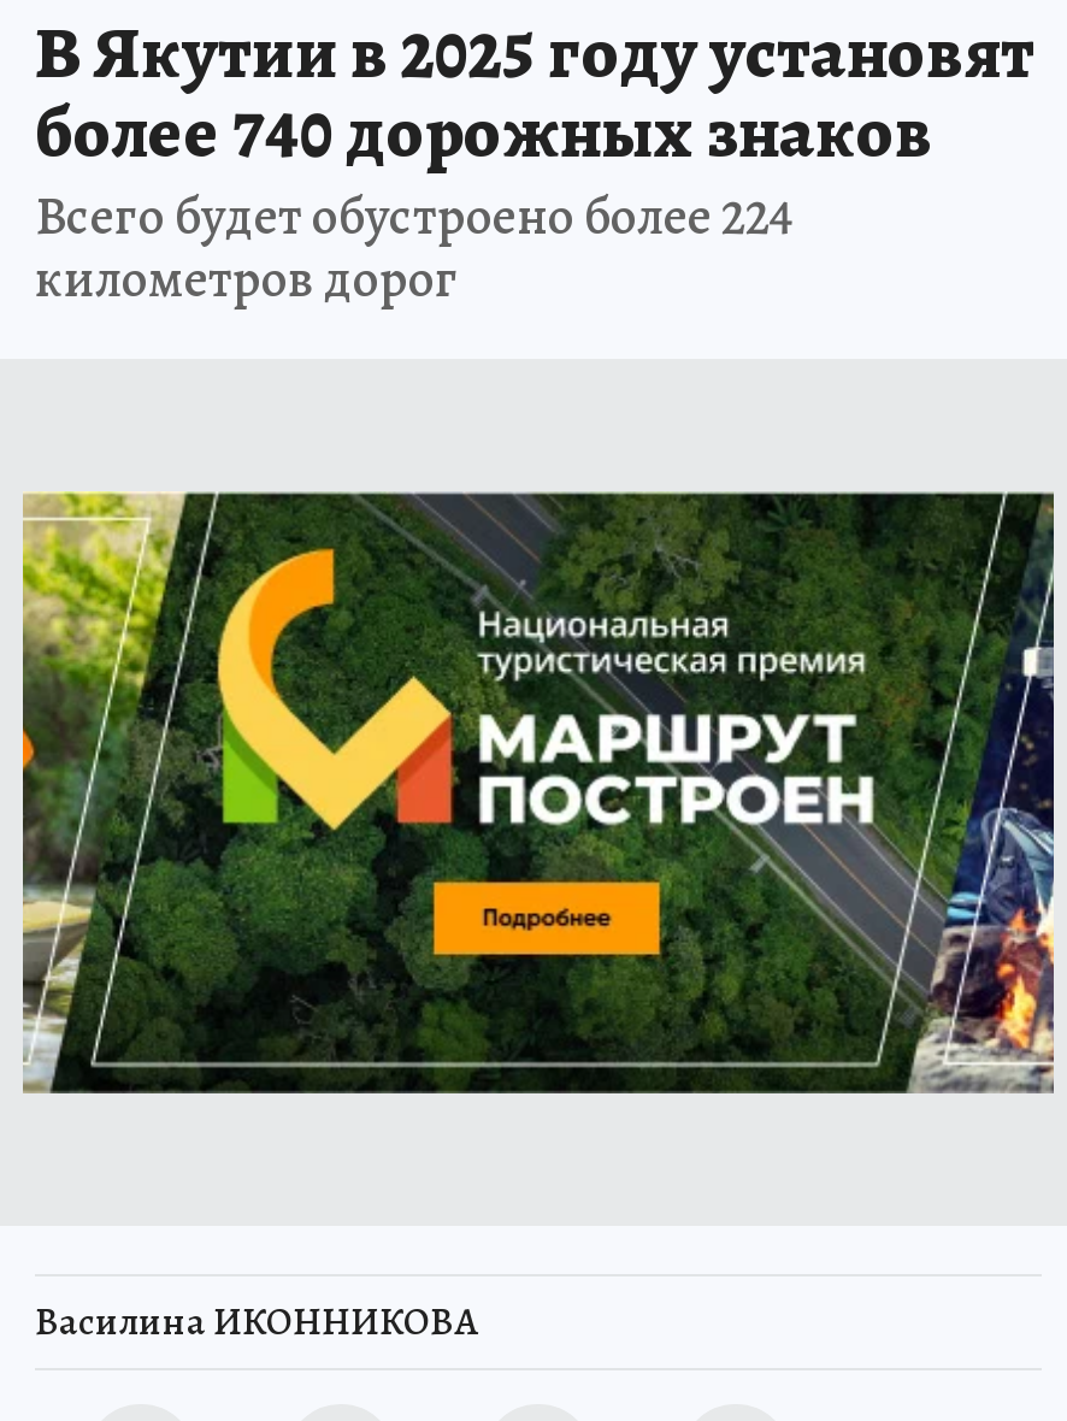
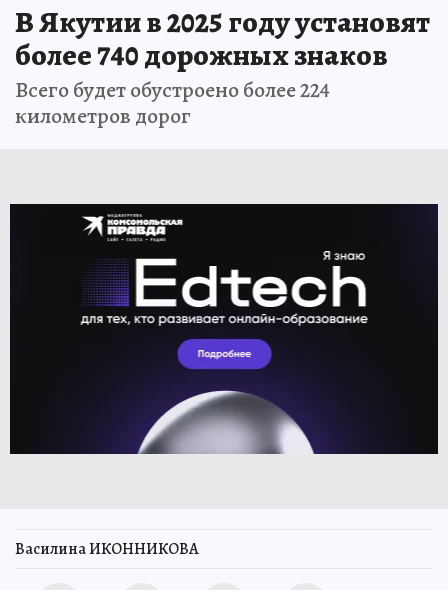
[20,491,1056,1096] [image] -> [9,203,439,454] [image]

